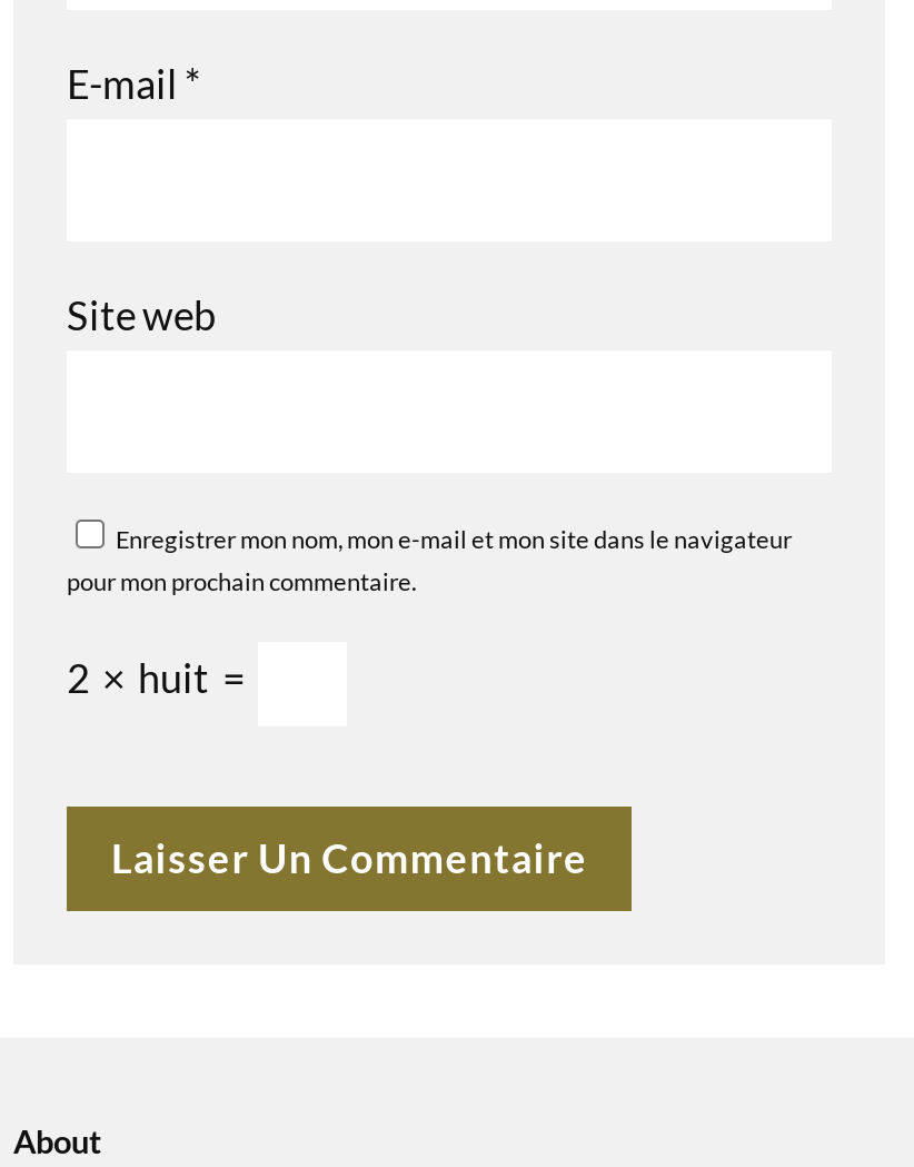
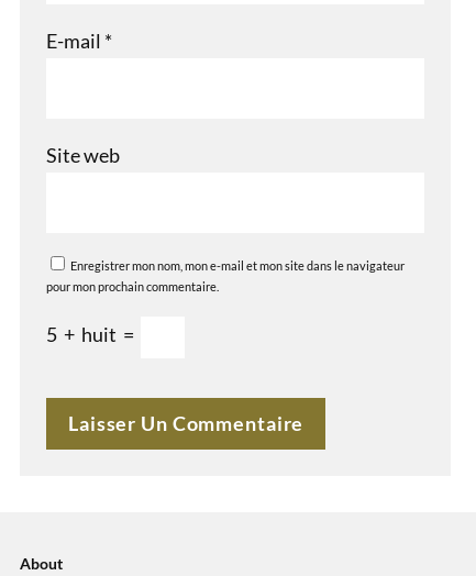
[67,652,251,701] 2 × huit = -> [46,322,137,346] 5 + huit =

